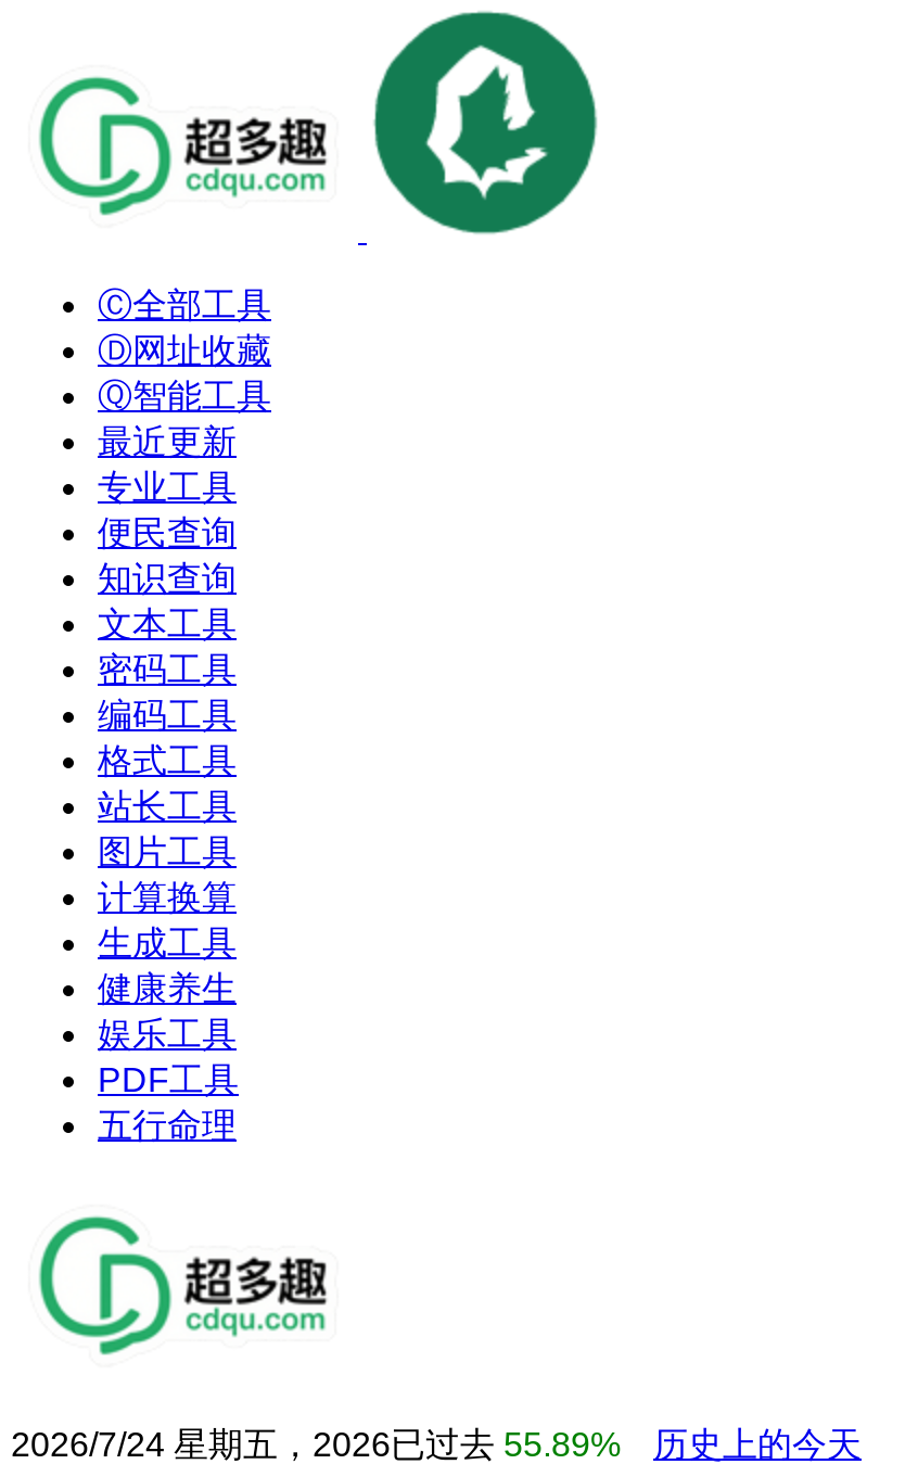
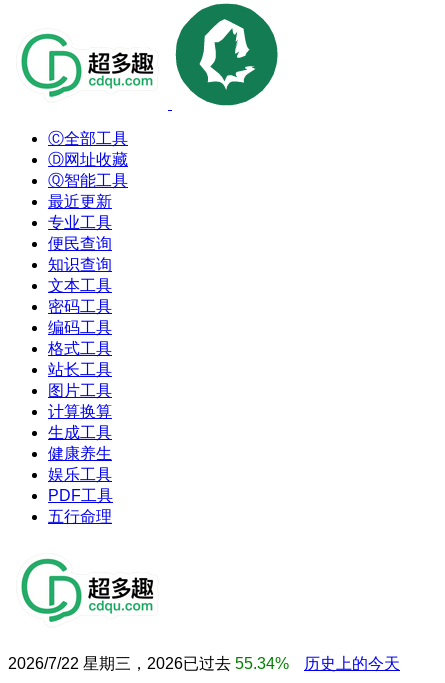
[11,1426,621,1463] 2026/7/24 星期五，2026已过去55.89% -> [8,655,289,672] 2026/7/22 星期三，2026已过去55.34%

